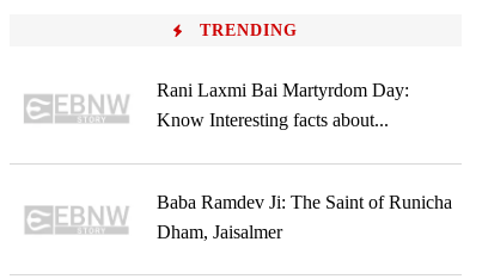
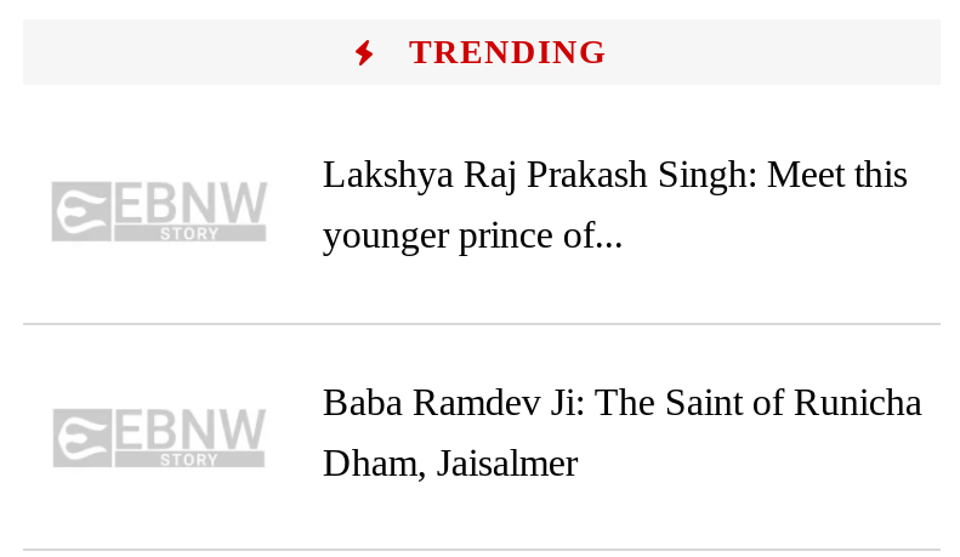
[157,80,410,101] Rani Laxmi Bai Martyrdom Day: -> [323,154,908,195] Lakshya Raj Prakash Singh: Meet this
[157,110,389,130] Know Interesting facts about... -> [323,215,624,256] younger prince of...

